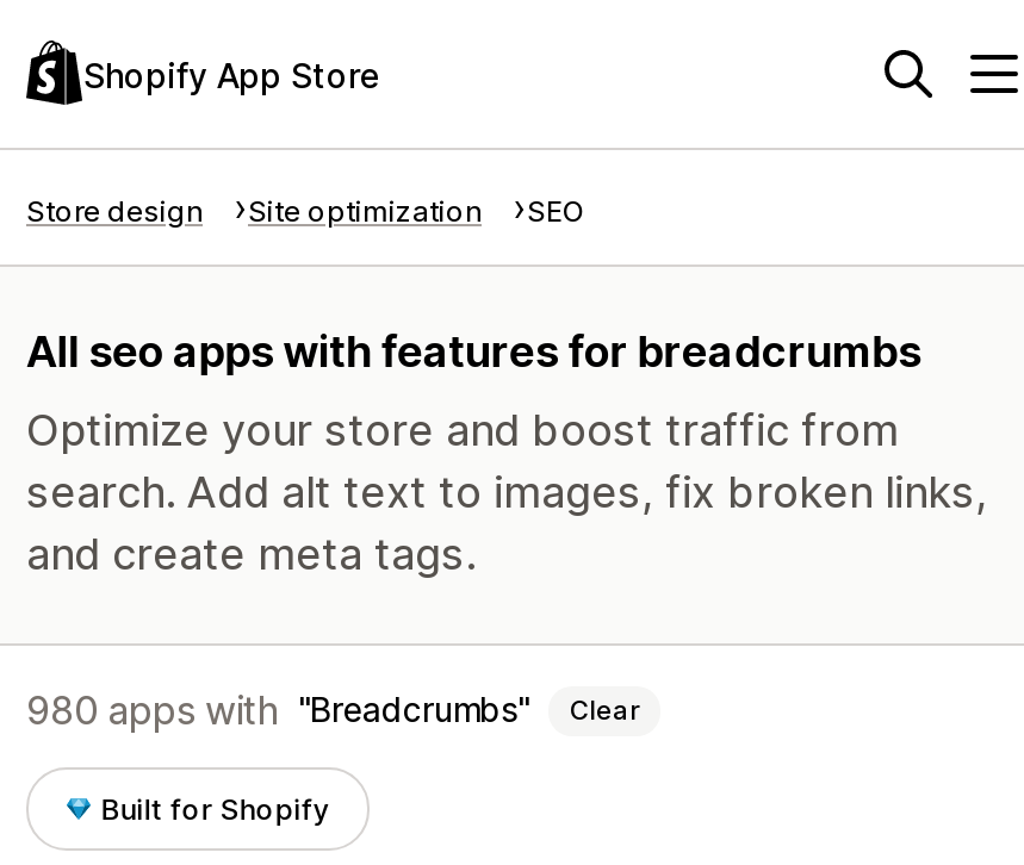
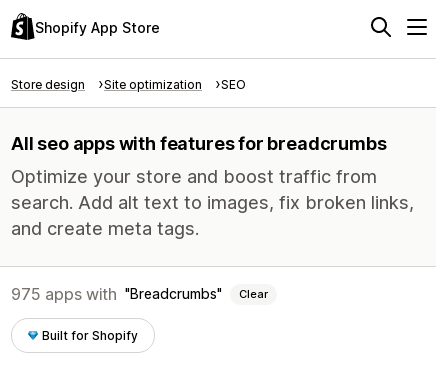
[26,686,639,734] 980 apps with Breadcrumbs Clear -> [11,284,268,304] 975 apps with Breadcrumbs Clear

